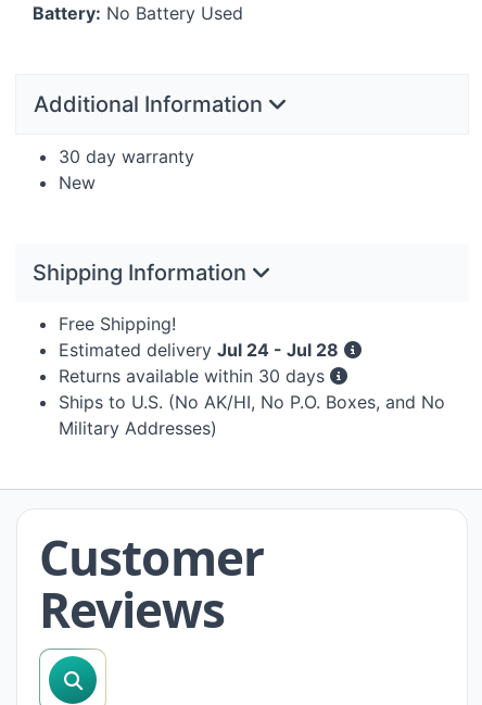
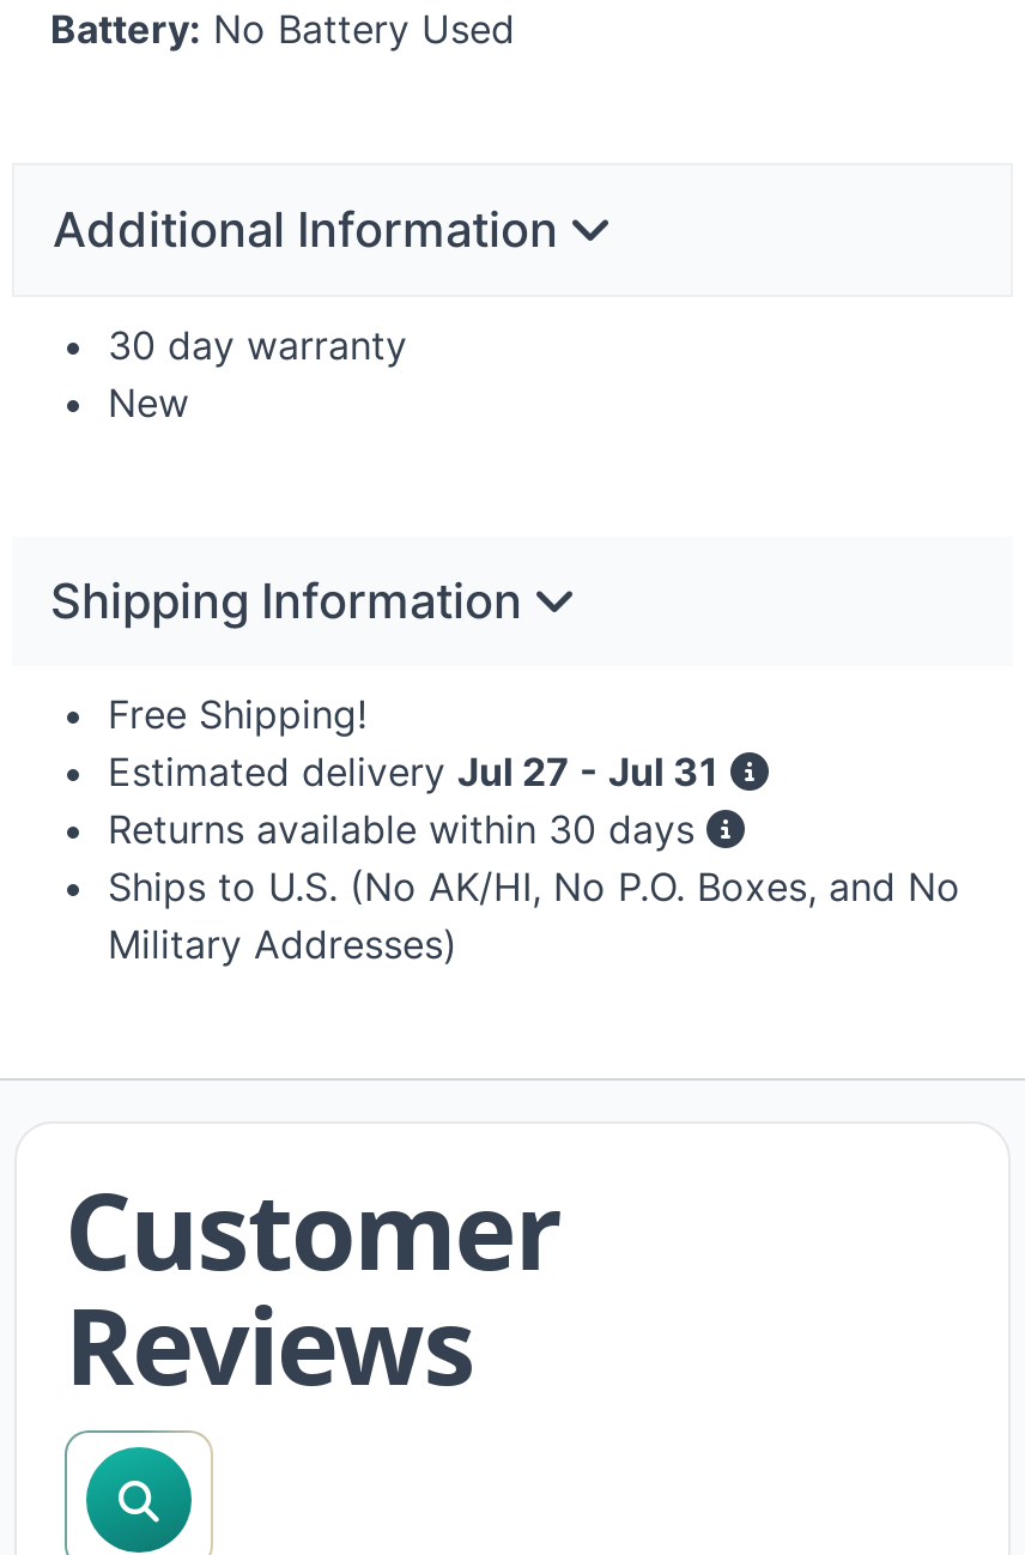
[59,339,339,361] Estimated delivery Jul 24 - Jul 28 -> [108,748,718,796] Estimated delivery Jul 27 - Jul 31

